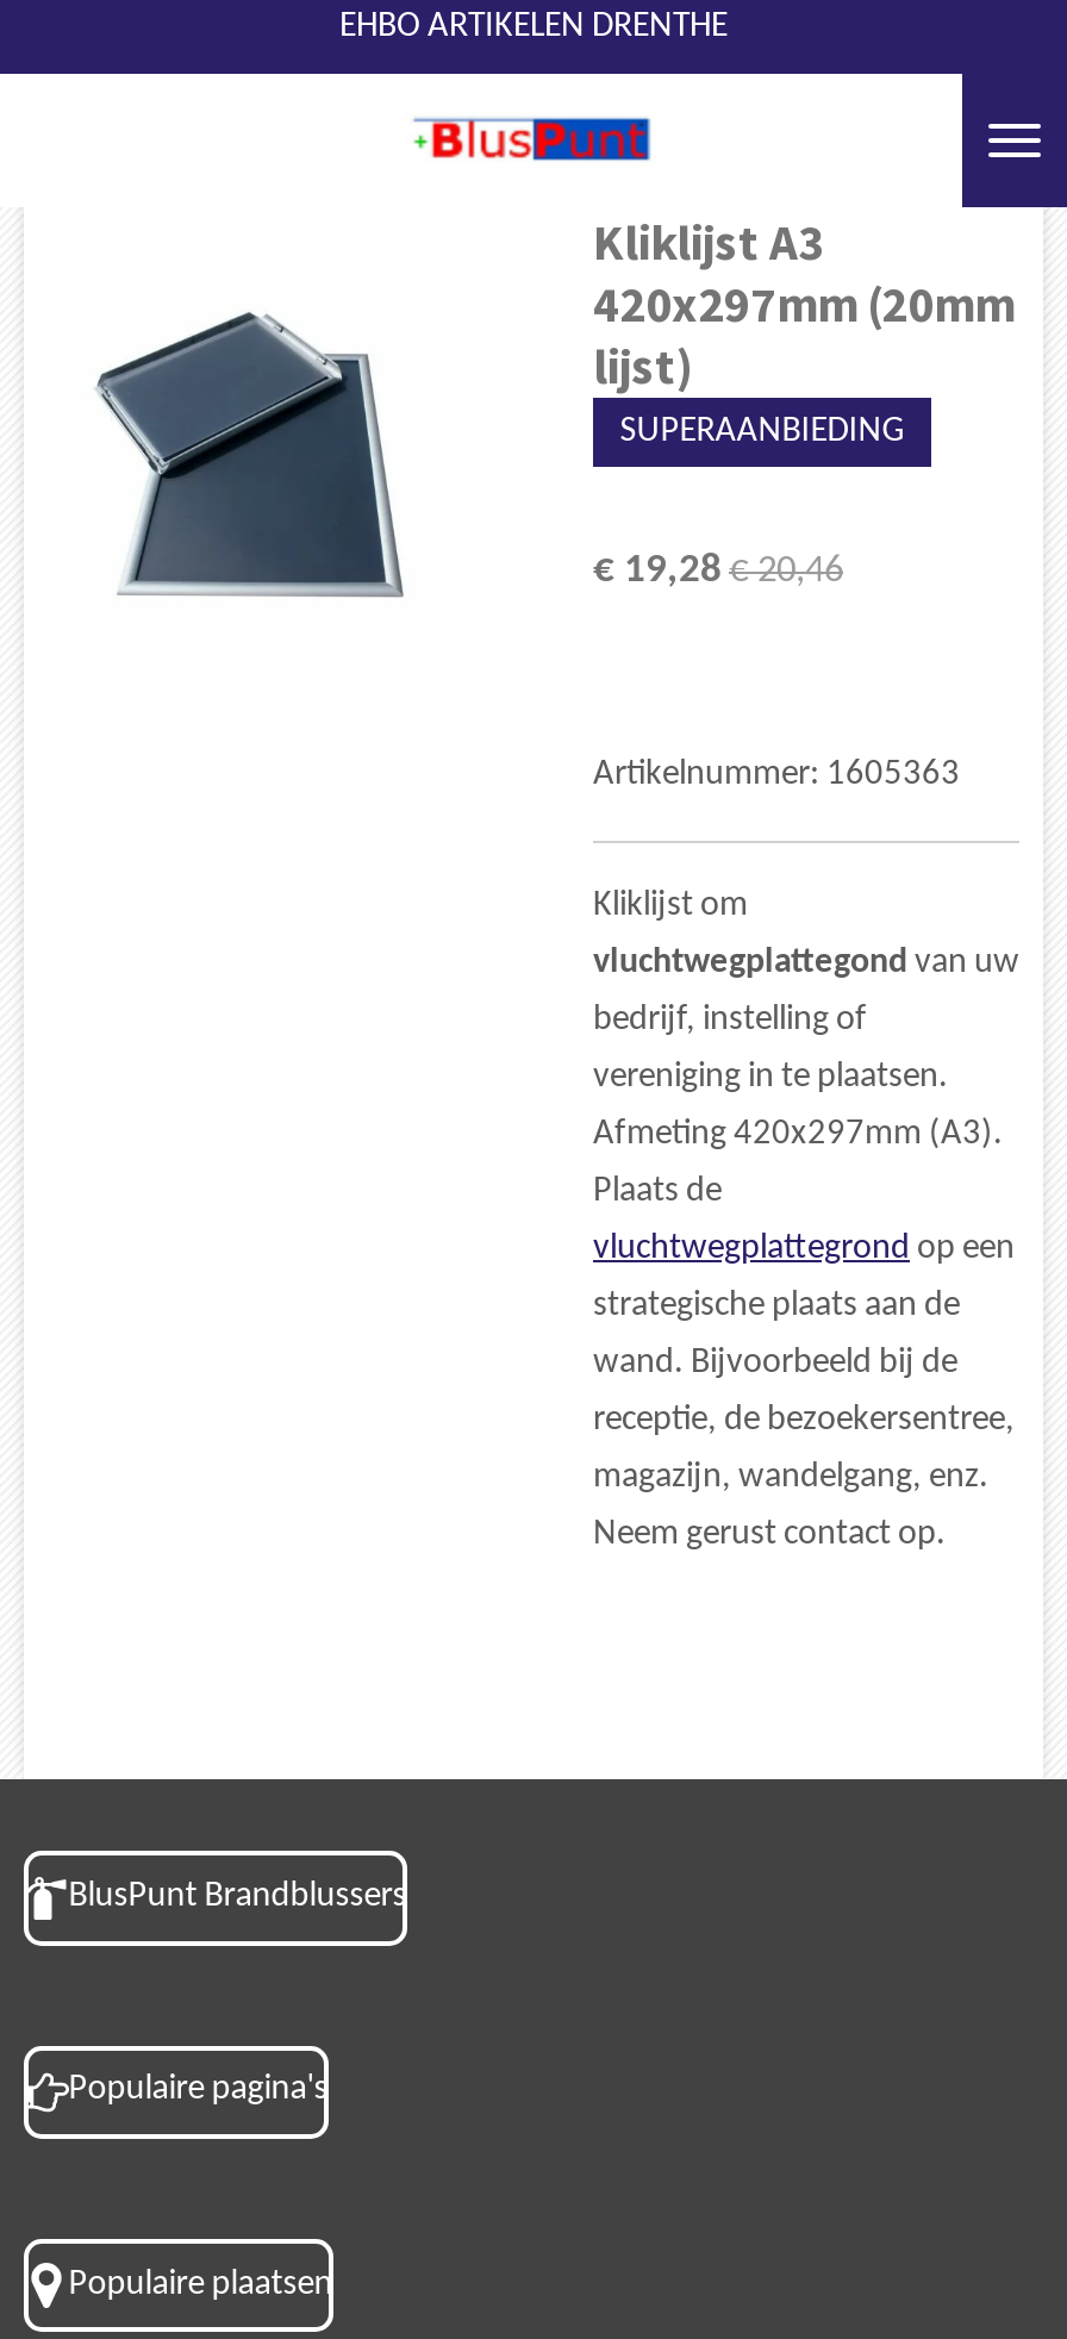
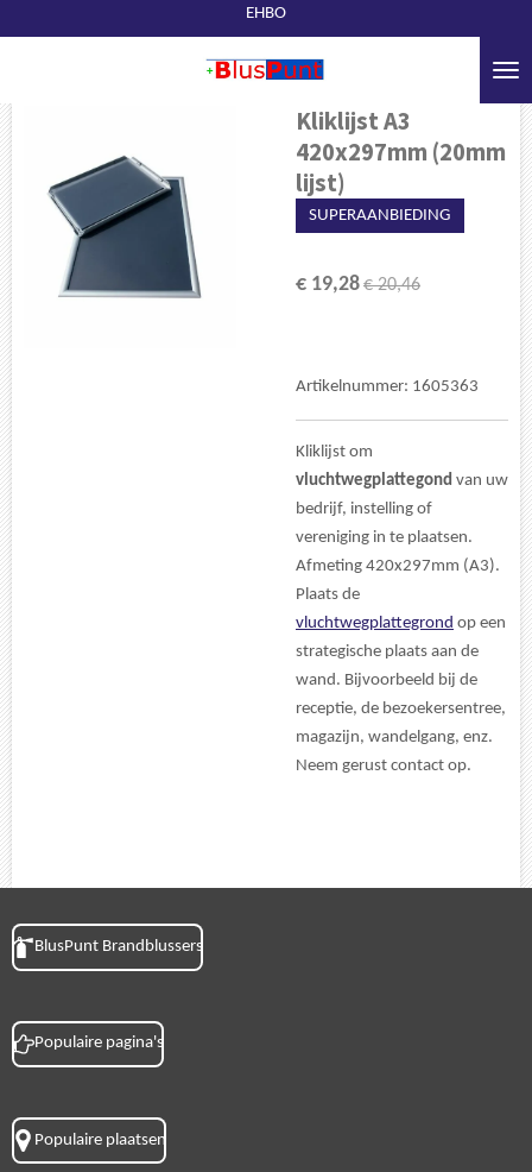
[339,8,728,44] EHBO ARTIKELEN DRENTHE -> [246,4,286,22] EHBO

